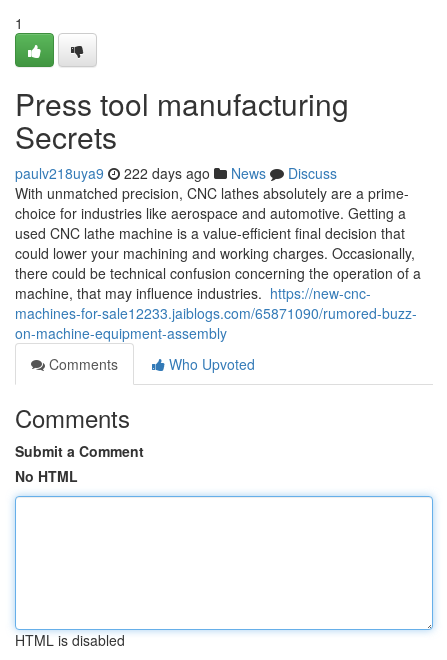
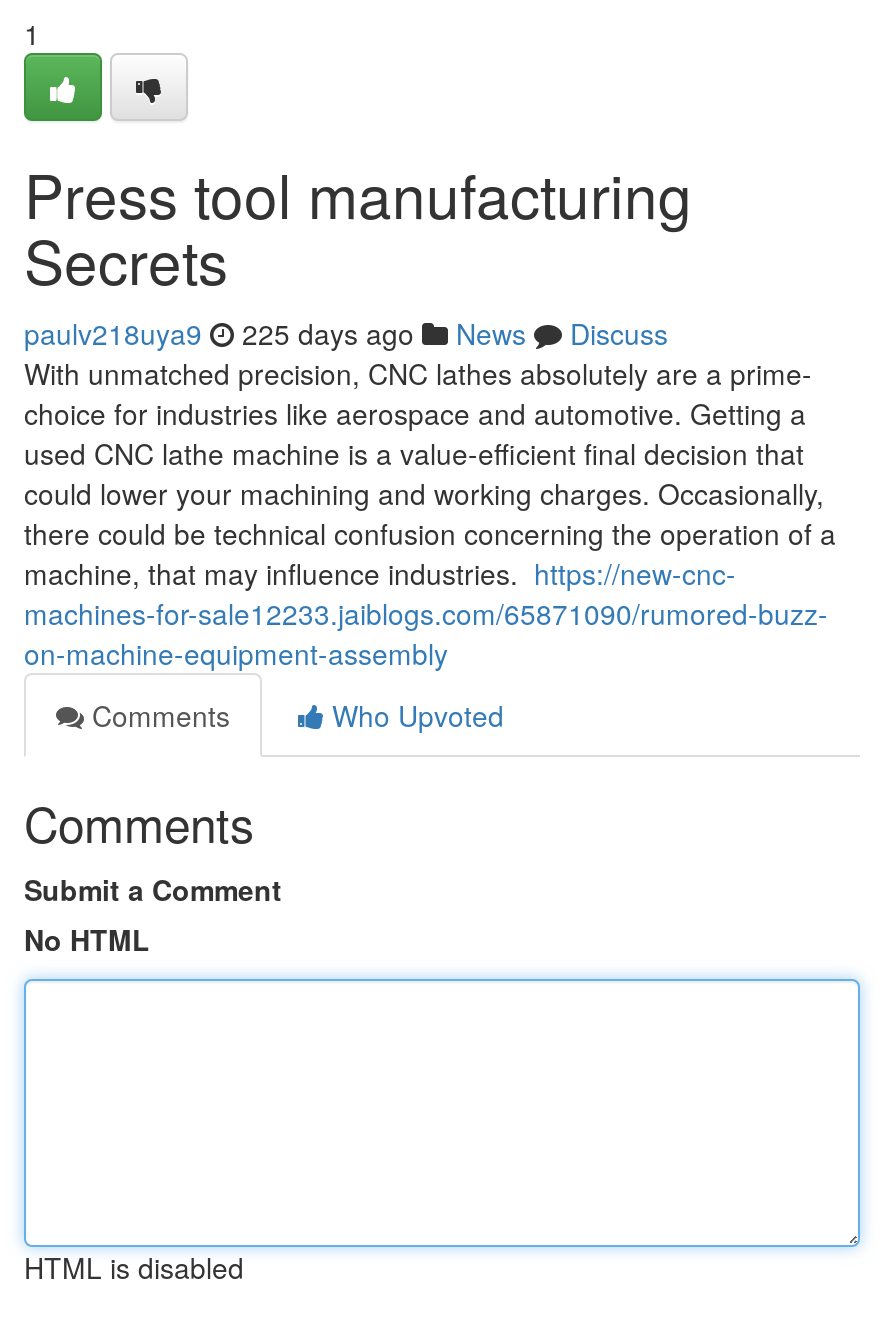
[15,163,337,183] paulv218uya9 222 days ago News Discuss -> [24,313,668,353] paulv218uya9 225 days ago News Discuss

